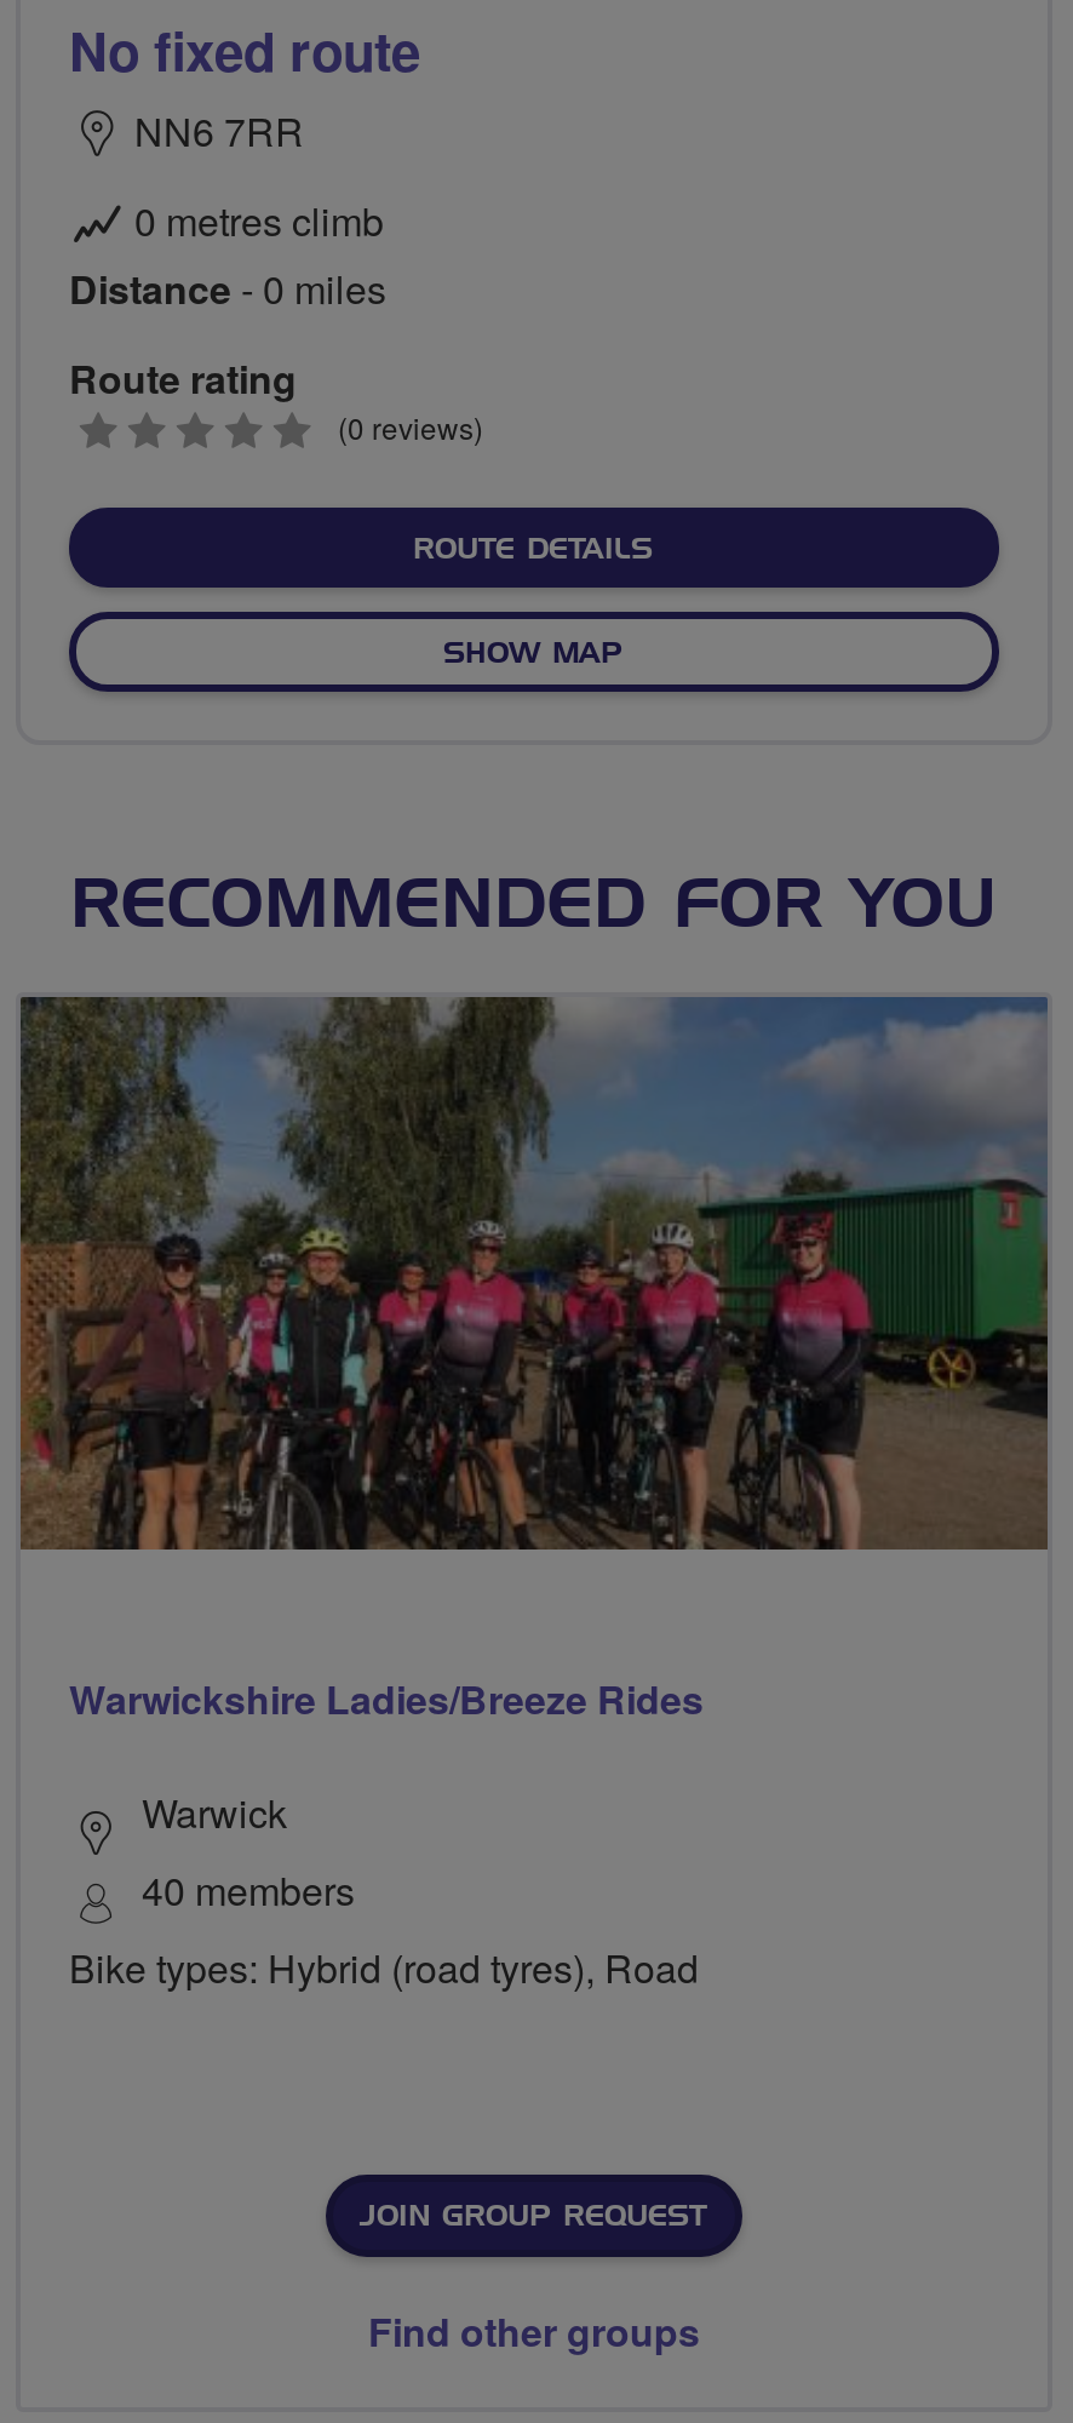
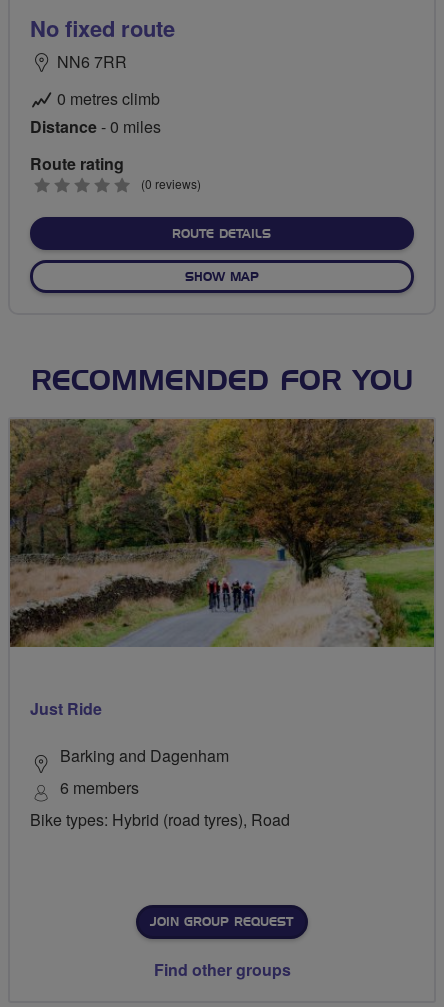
[18,995,1050,1552] [image] -> [9,418,435,648] [image]
[69,1670,704,1725] Warwickshire Ladies/Breeze Rides -> [30,697,102,720] Just Ride
[142,1784,355,1917] Warwick | 40 members -> [60,744,229,799] Barking and Dagenham | 6 members

